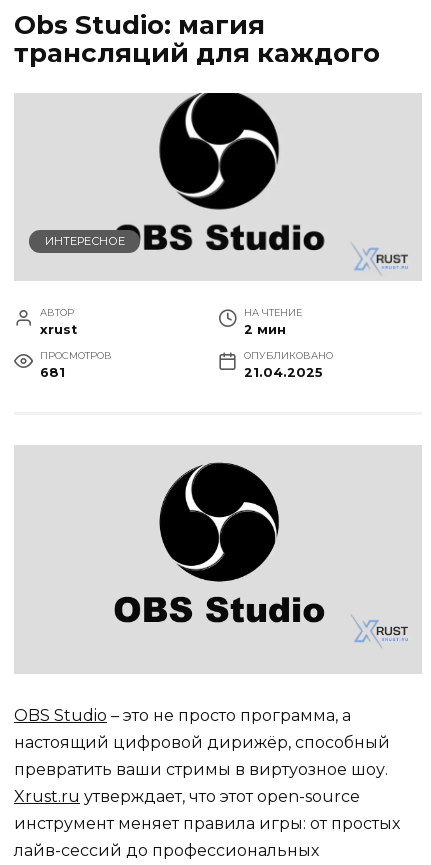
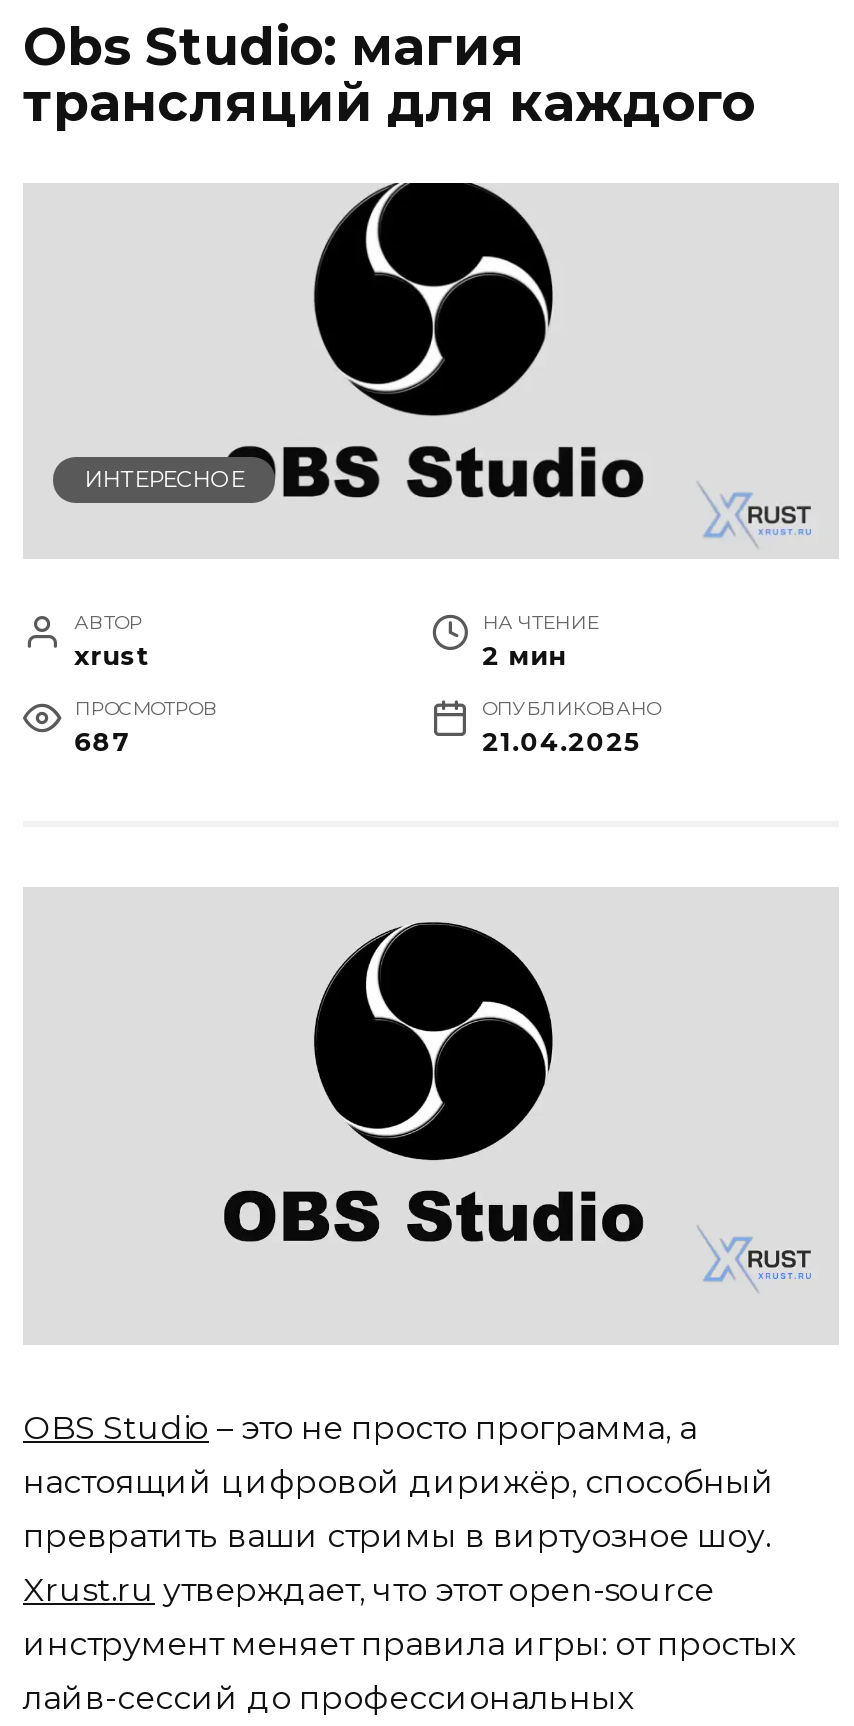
[40,365,65,380] 681 -> [74,727,130,757] 687

